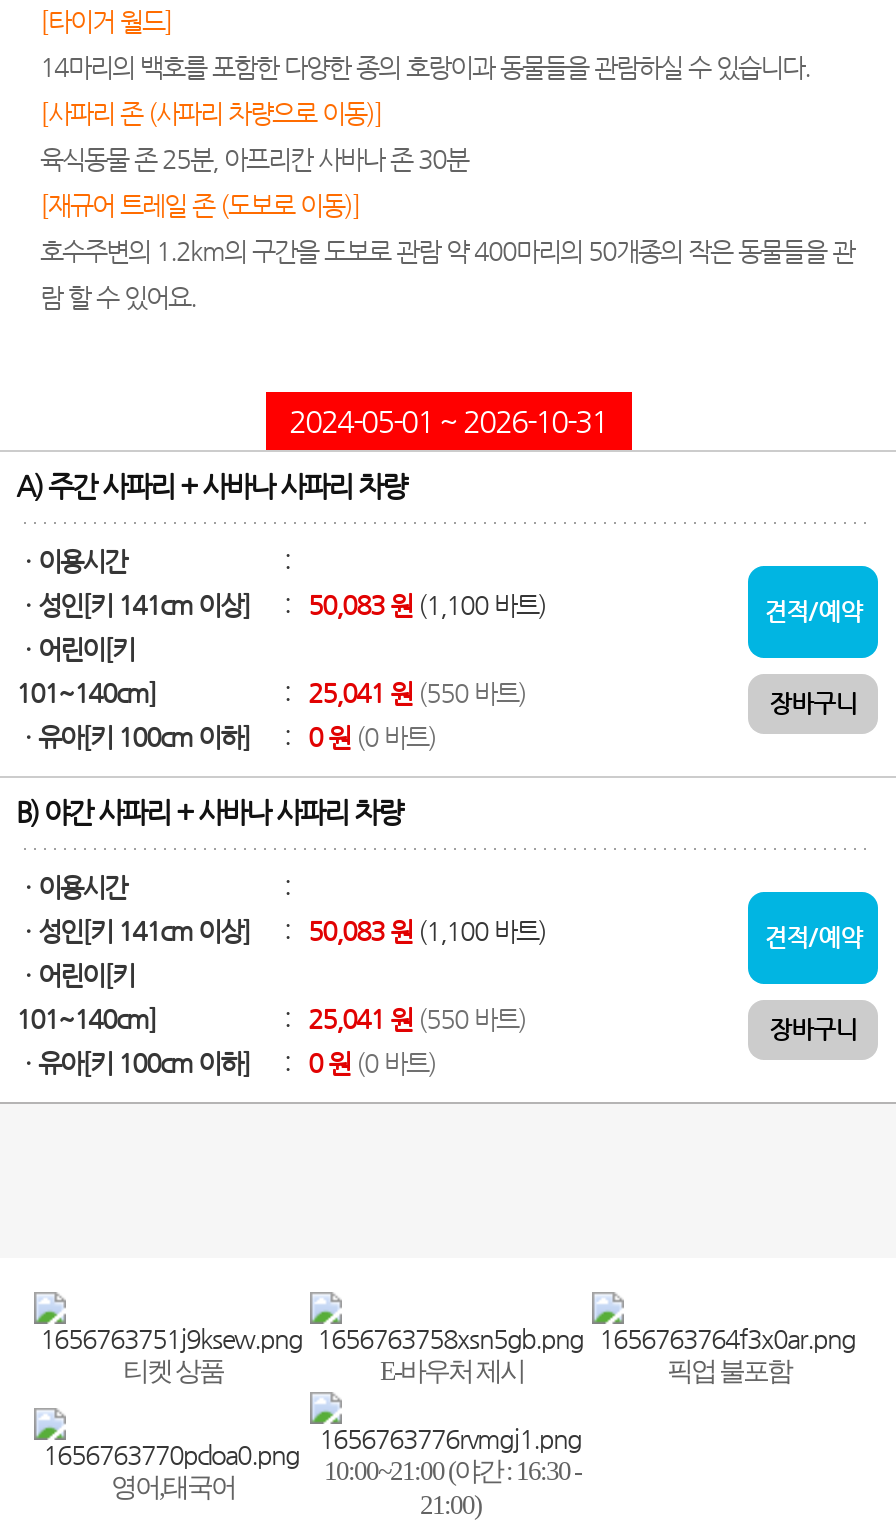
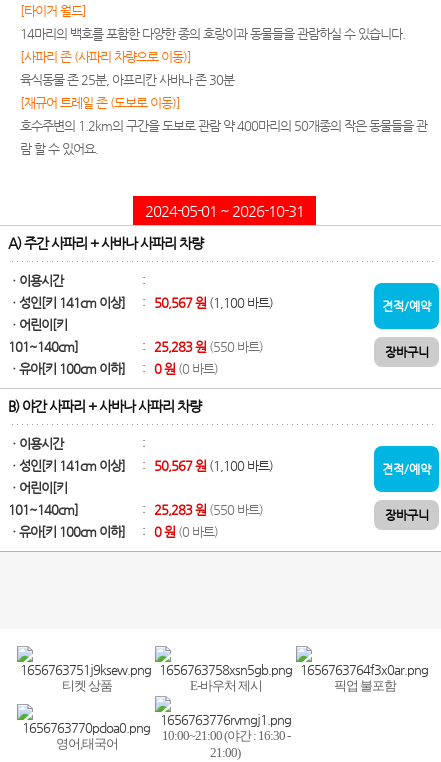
[284,590,546,620] : 50,083 원 (1,100 바트) -> [142,295,273,310] : 50,567 원 (1,100 바트)
[284,678,526,708] : 25,041 원 (550 바트) -> [142,339,263,354] : 25,283 원 (550 바트)
[284,916,546,946] : 50,083 원 (1,100 바트) -> [142,458,273,473] : 50,567 원 (1,100 바트)
[284,1004,526,1034] : 25,041 원 (550 바트) -> [142,502,263,517] : 25,283 원 (550 바트)

